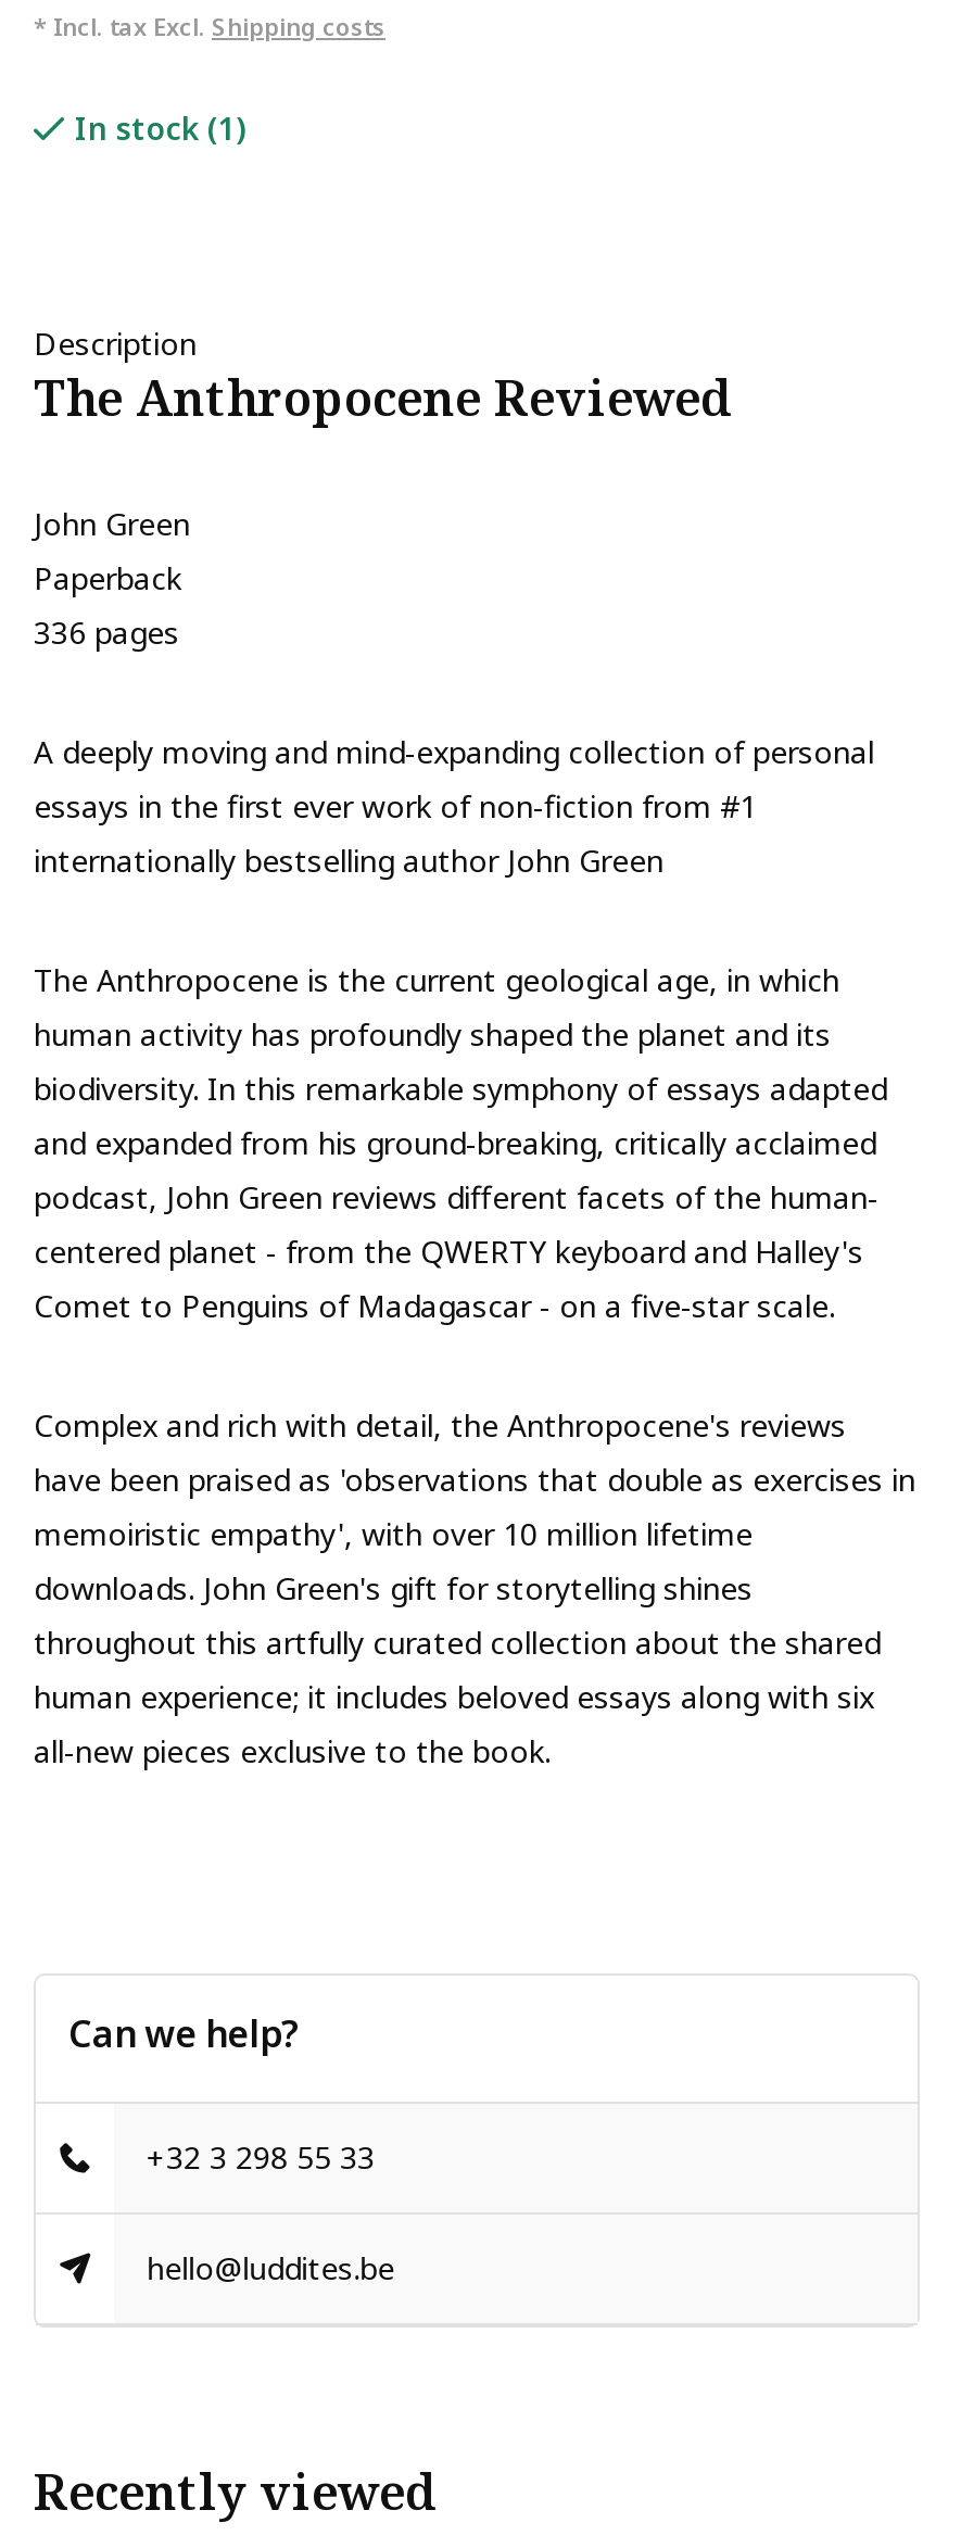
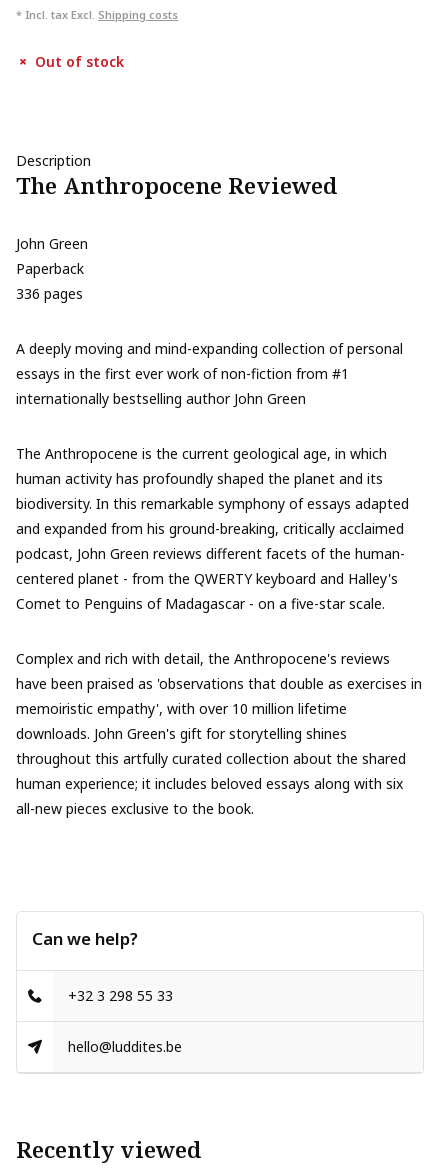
[75,108,244,149] In stock (1) -> [35,52,124,71] Out of stock

